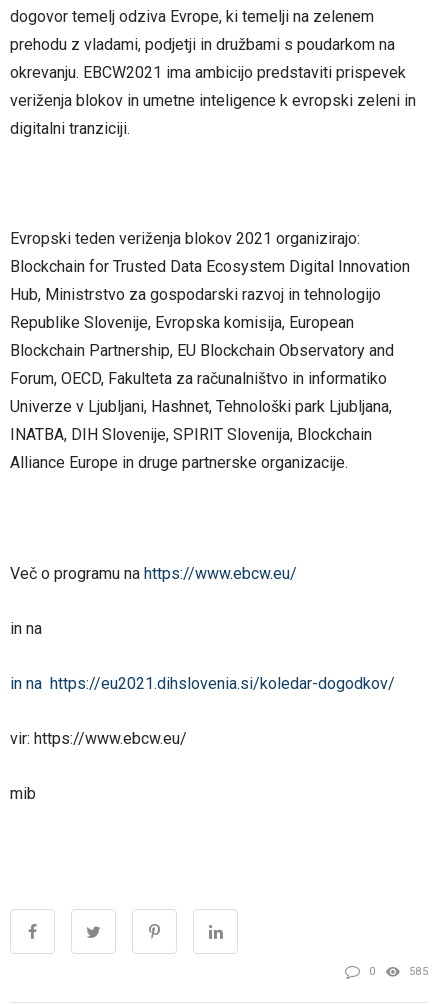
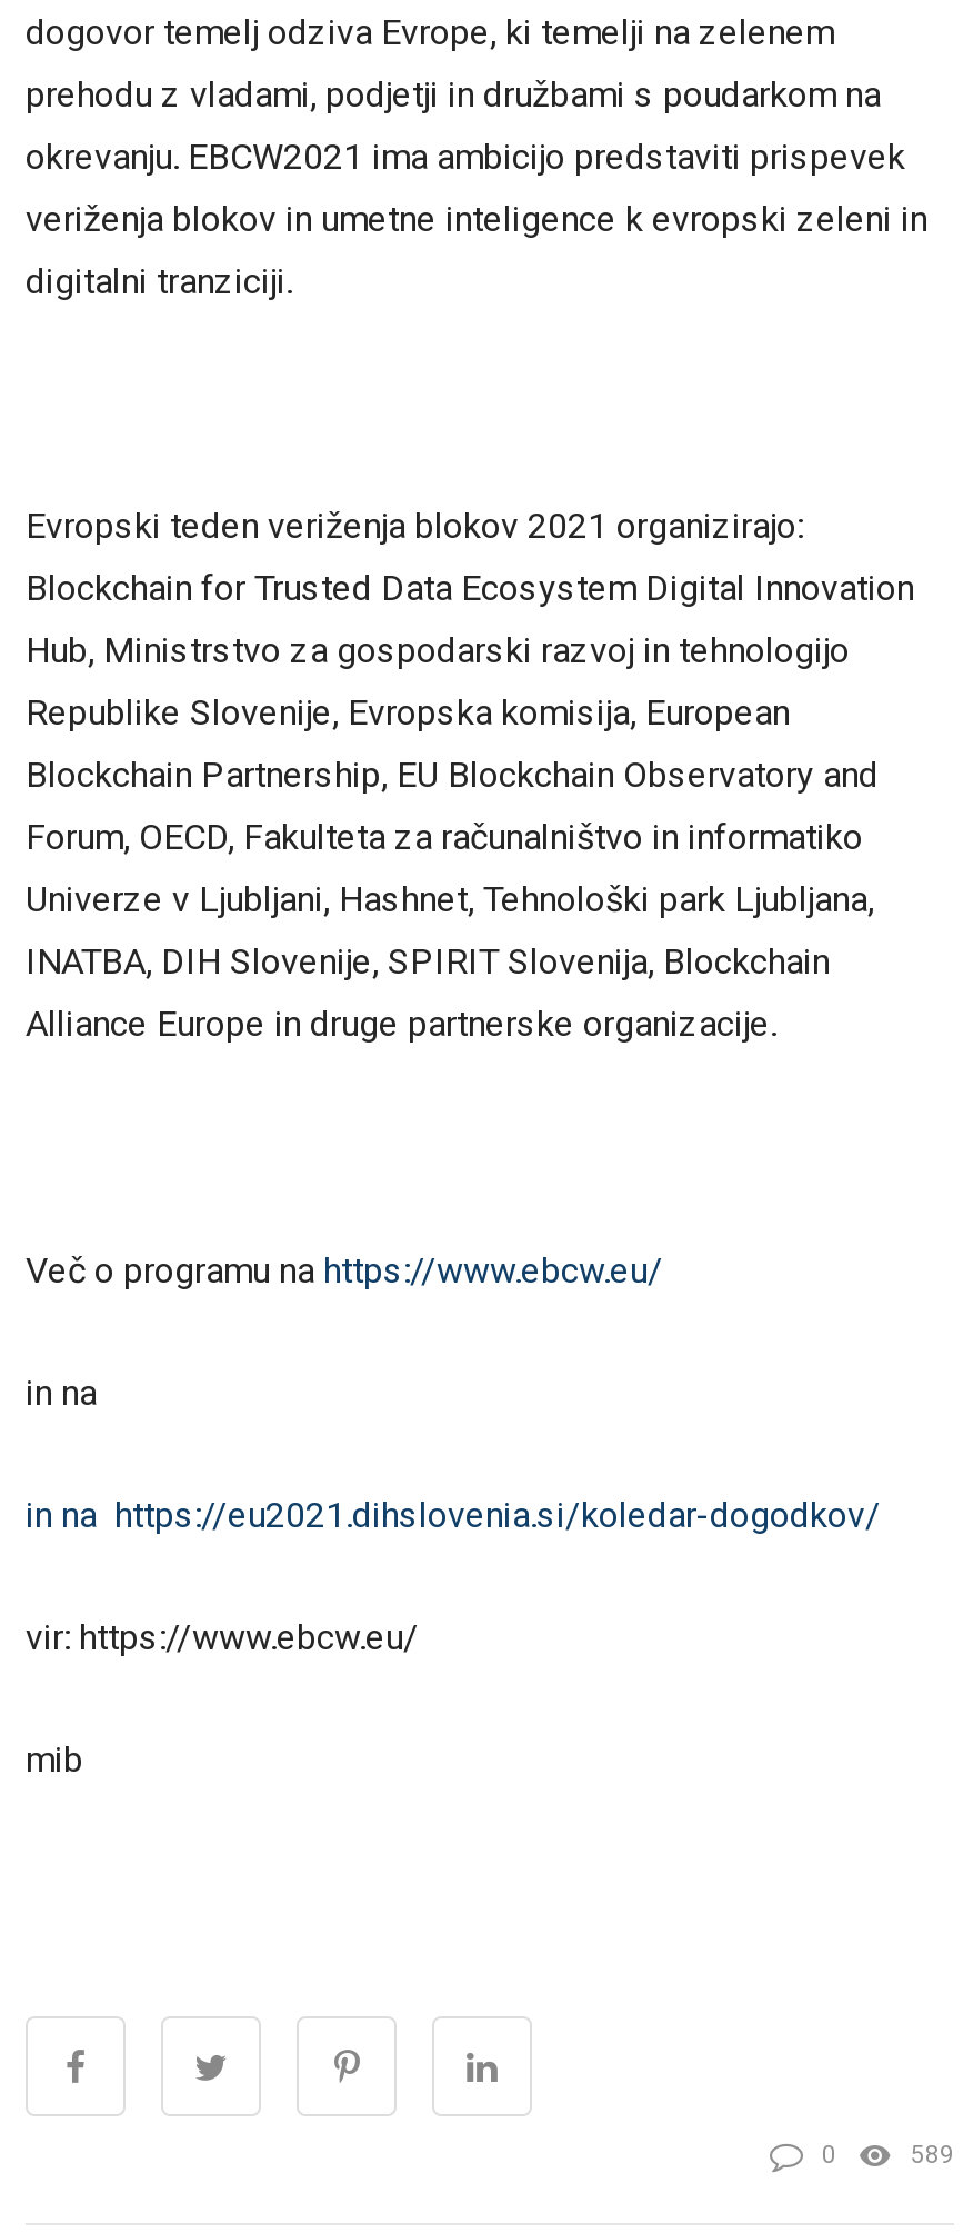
[408,965,428,978] 585 -> [911,2140,954,2169] 589

